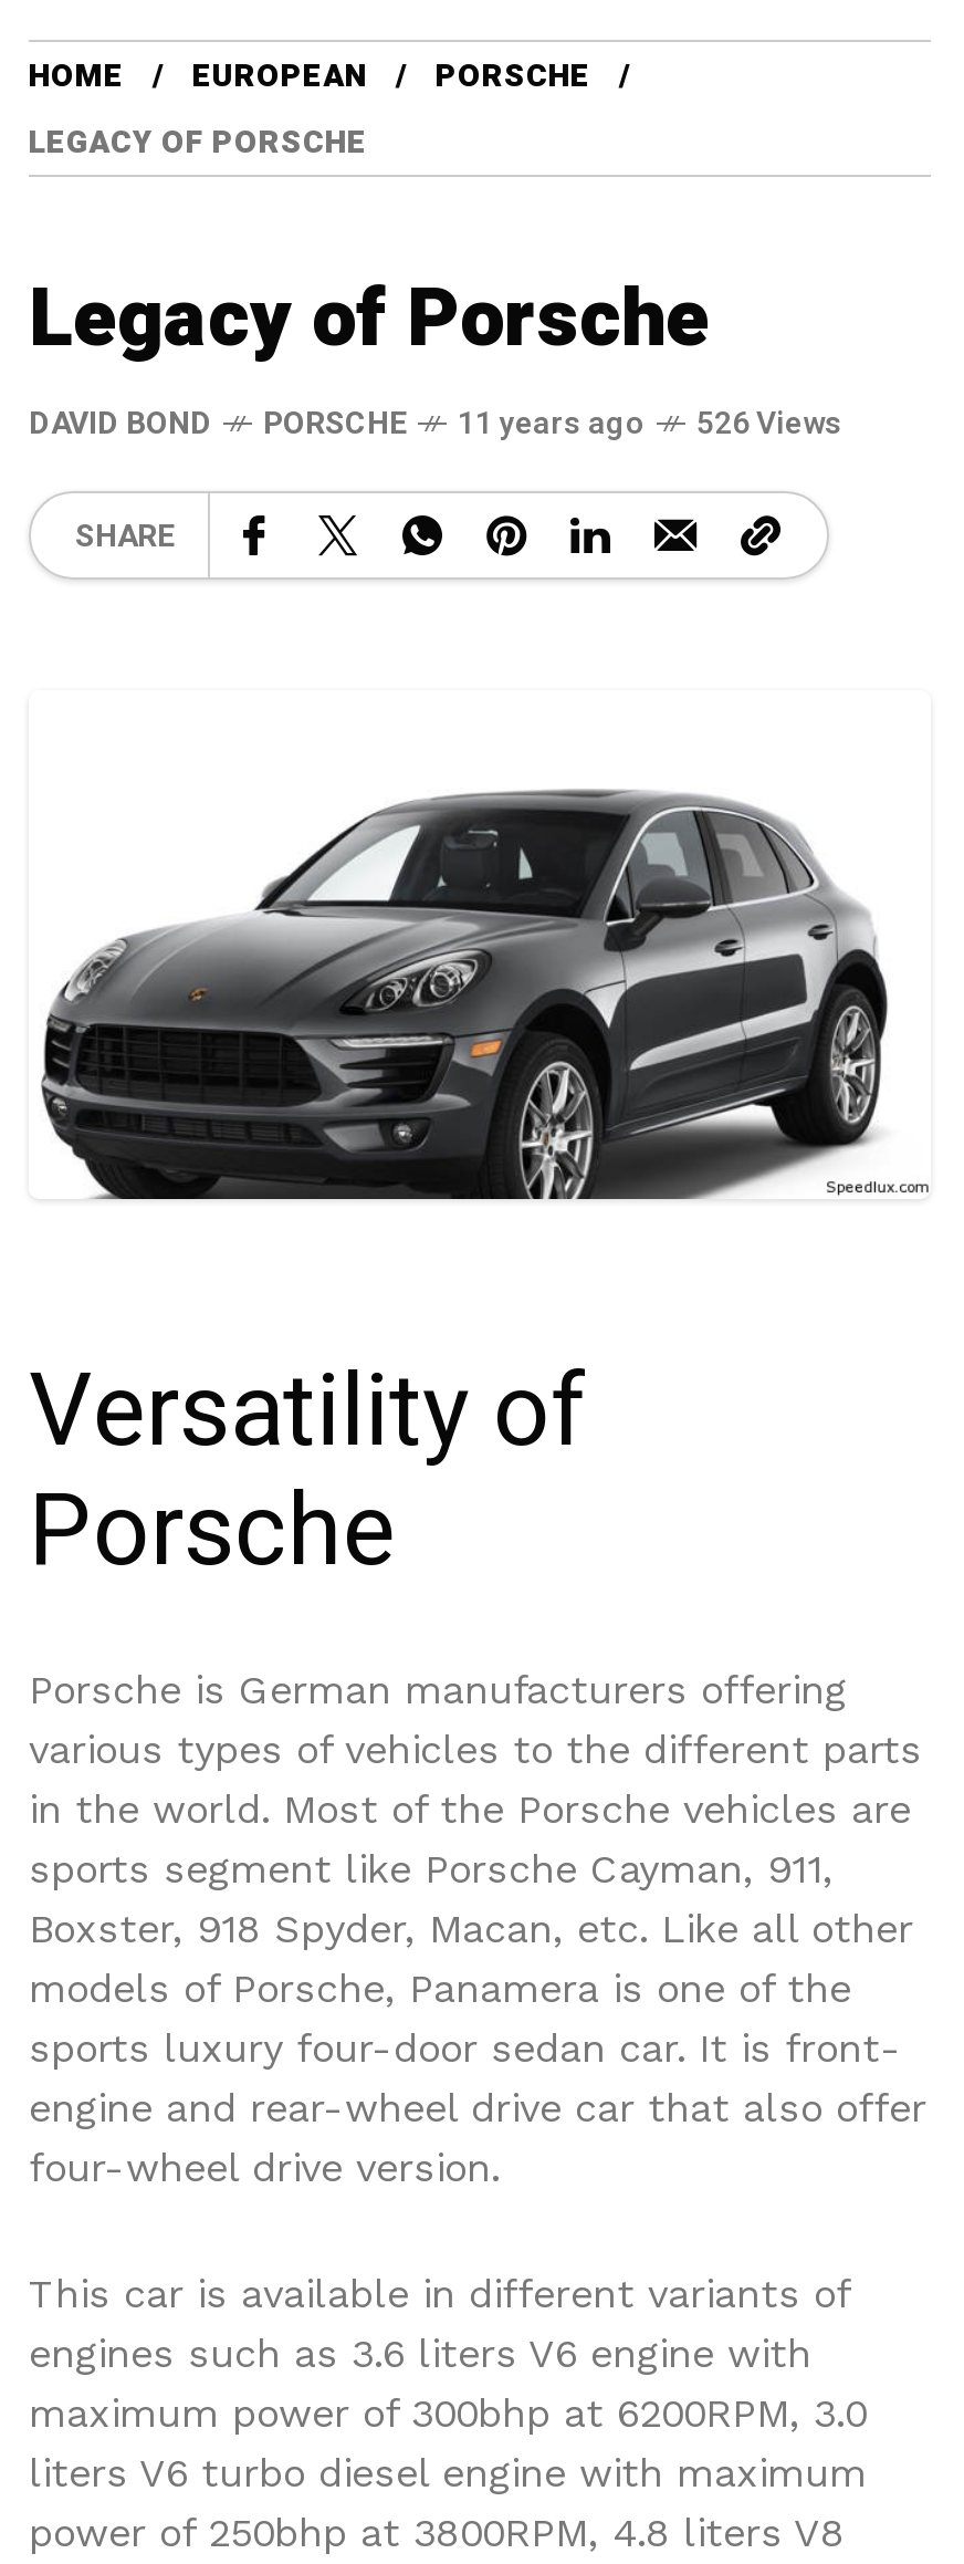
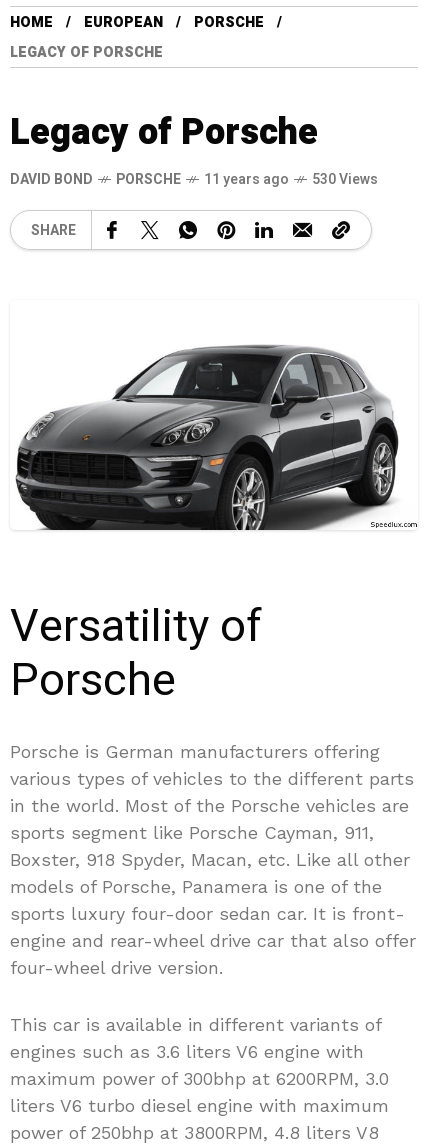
[29,402,842,448] DAVID BOND PORSCHE 11 years ago 526 Views -> [10,169,378,190] DAVID BOND PORSCHE 11 years ago 530 Views

